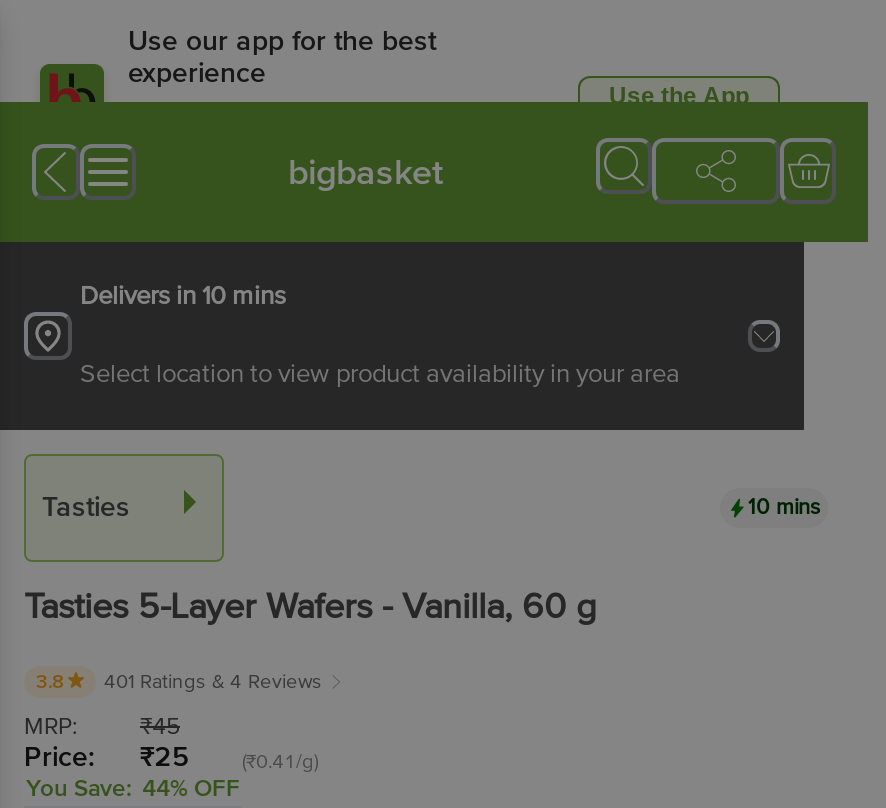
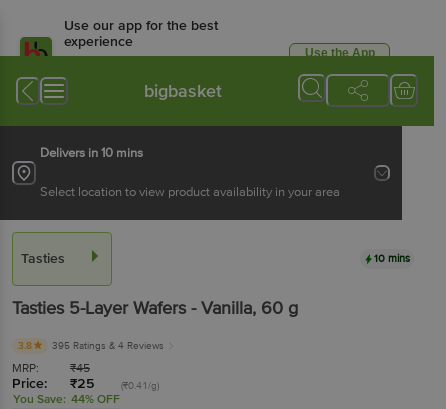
[104,670,322,694] 401 Ratings & 4 Reviews -> [52,340,164,352] 395 Ratings & 4 Reviews

